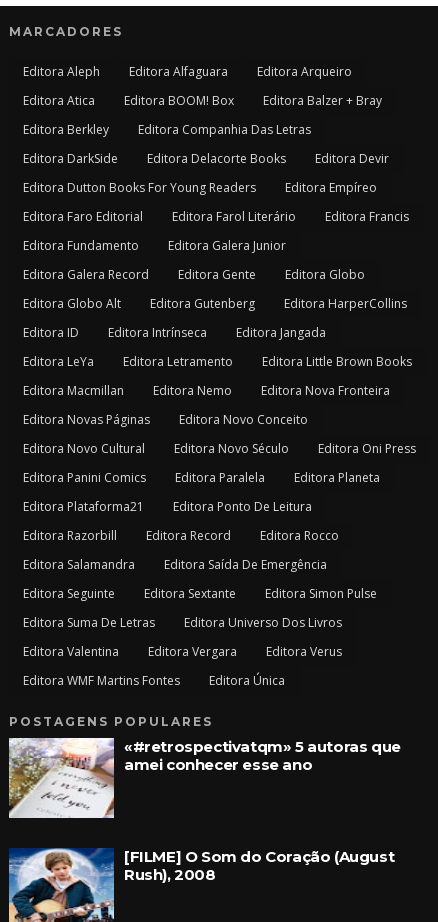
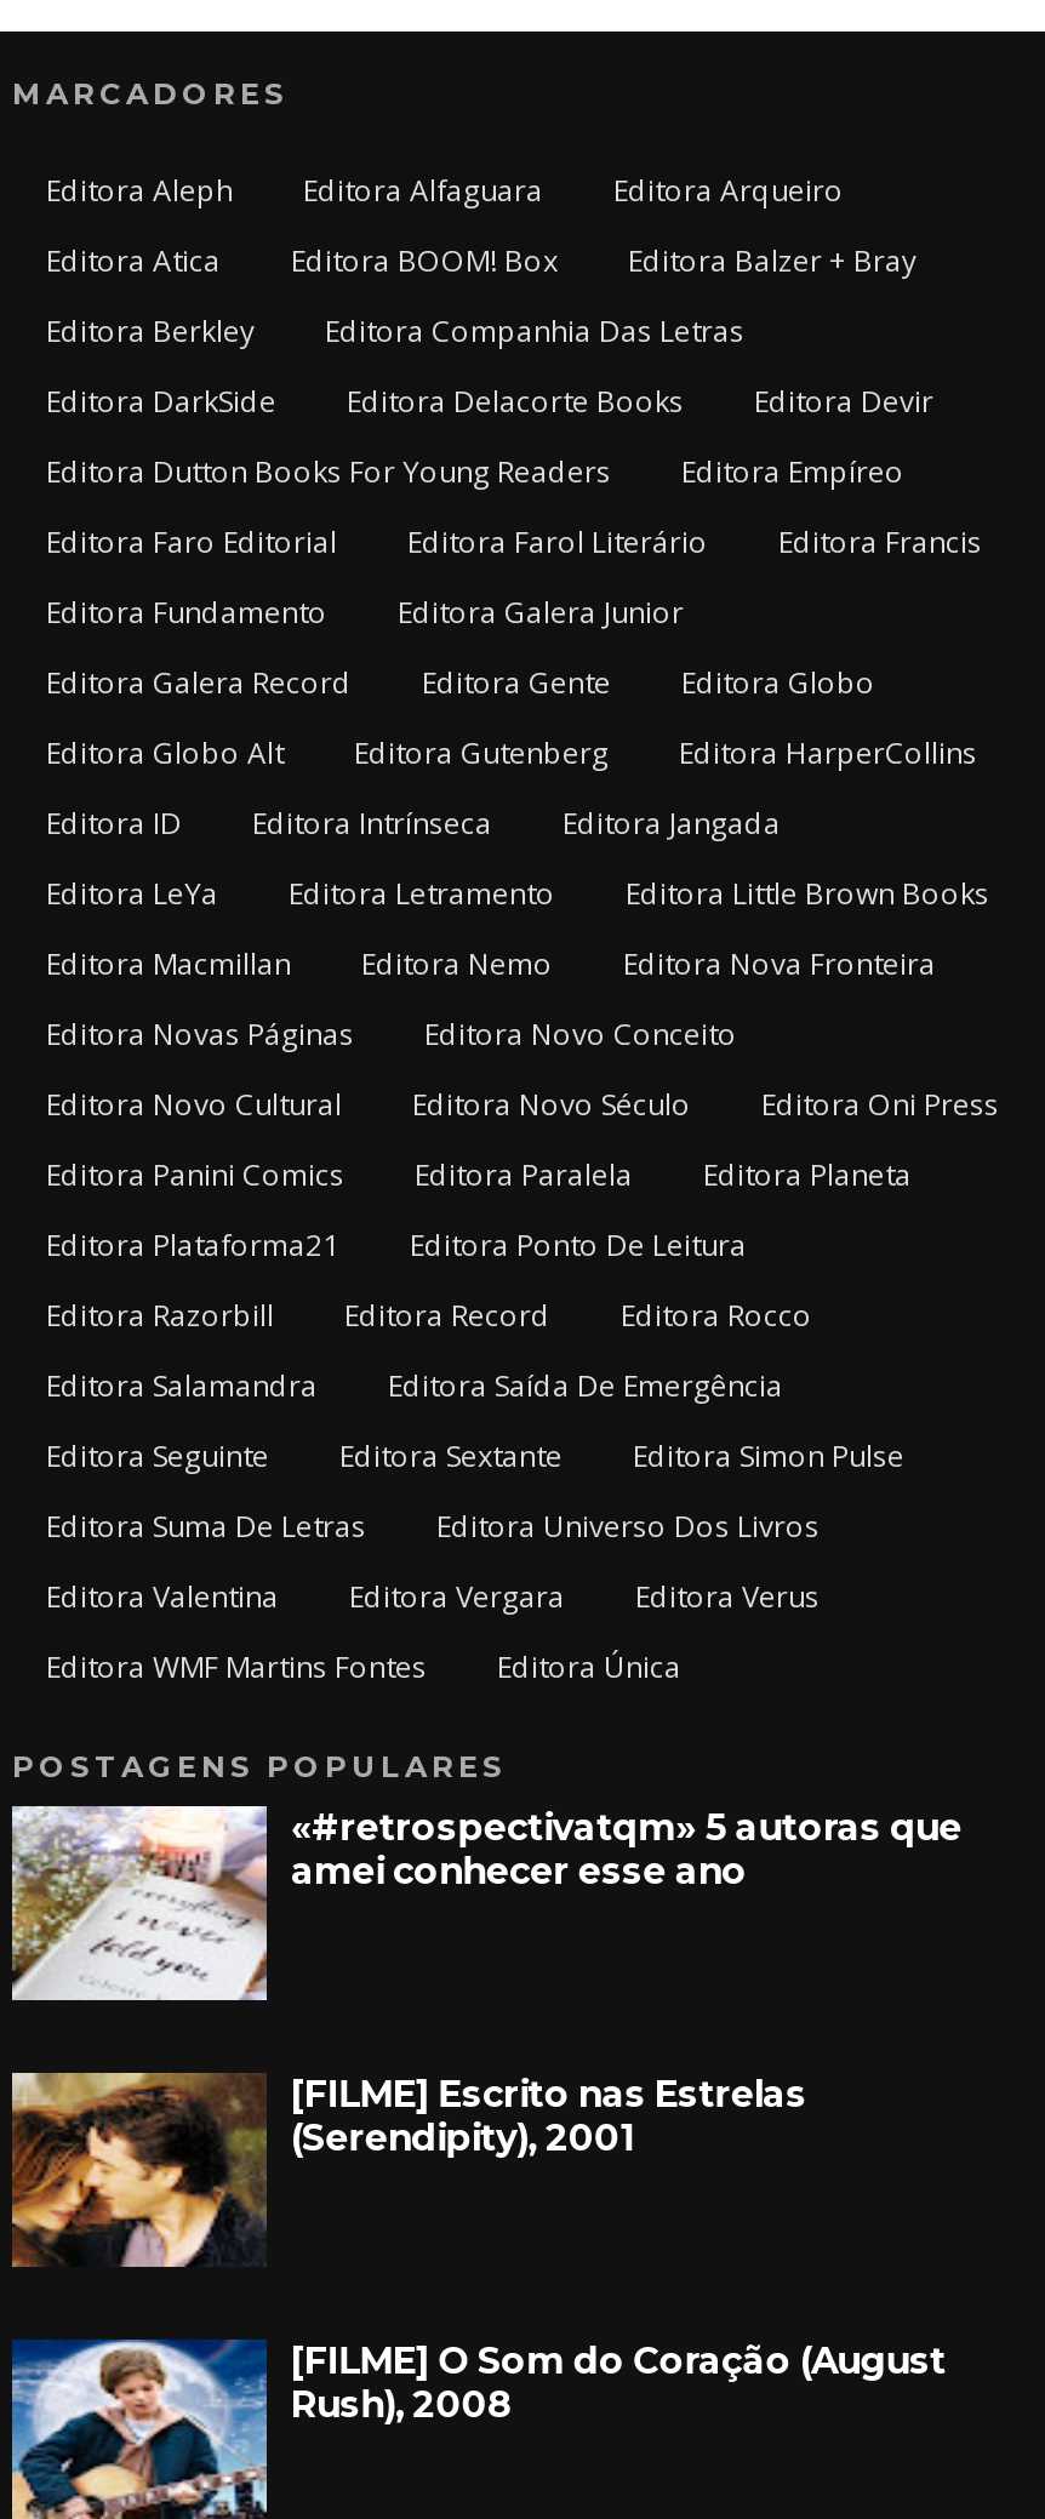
none -> [12,2070,807,2269] [image] | [FILME] Escrito nas Estrelas | (Serendipity), 2001

